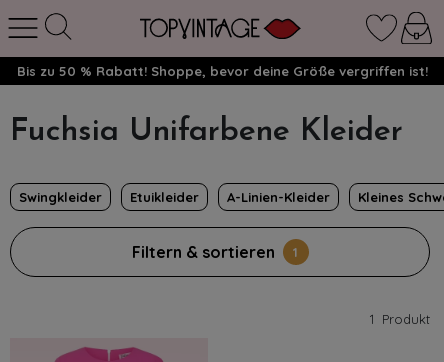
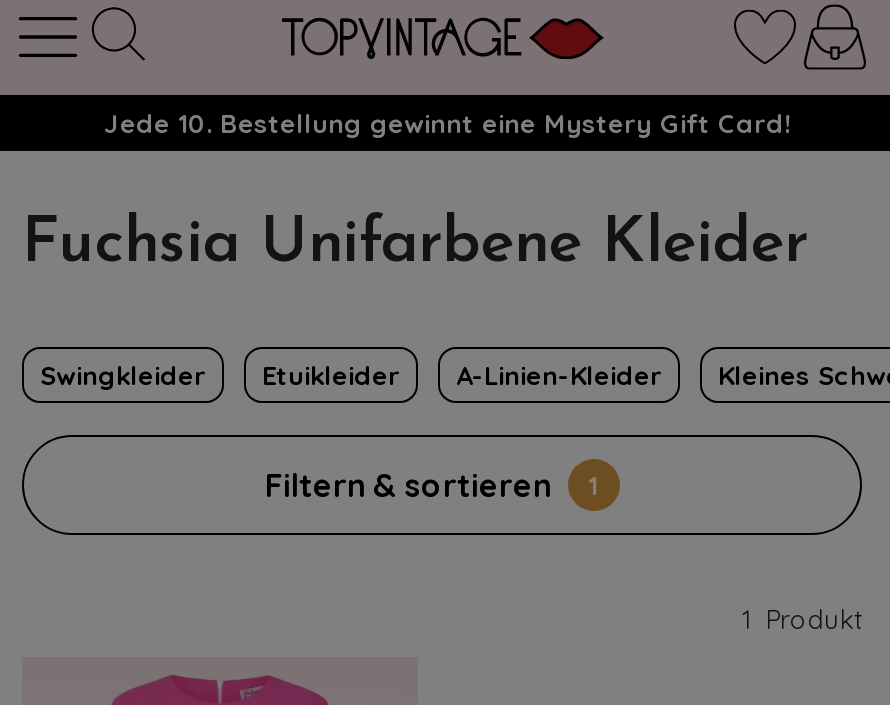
[17,63,428,79] Bis zu 50 % Rabatt! Shoppe, bevor deine Größe vergriffen ist! -> [104,107,790,139] Jede 10. Bestellung gewinnt eine Mystery Gift Card!

